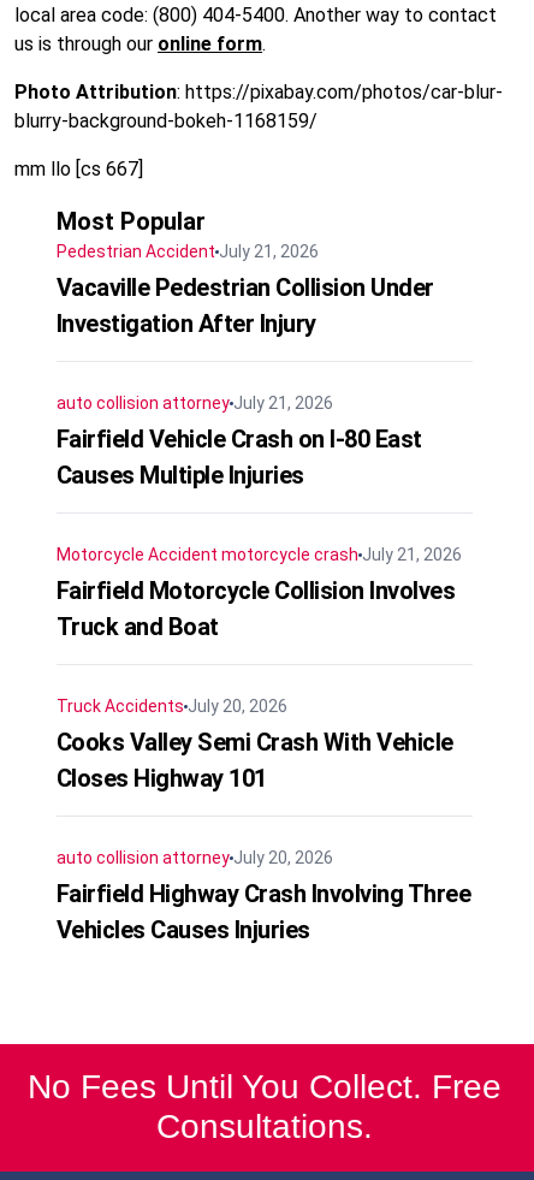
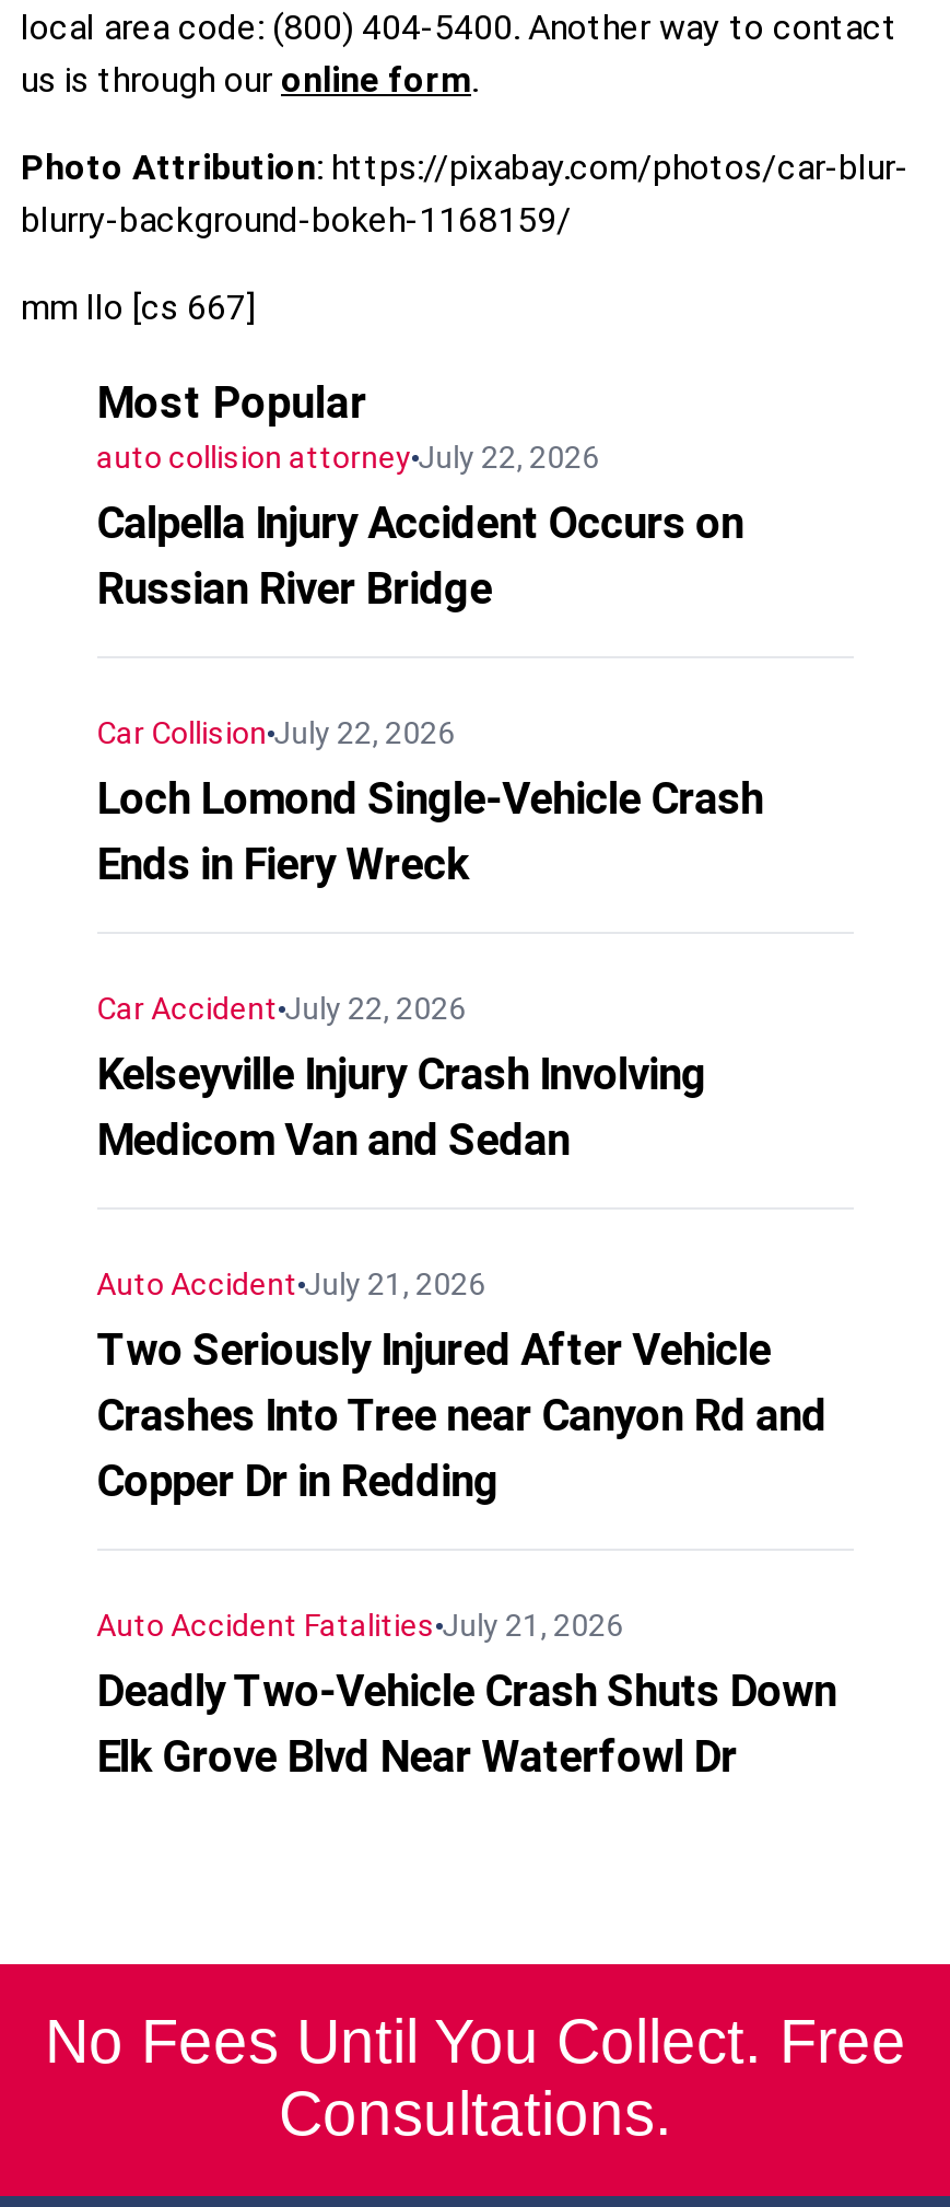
[56,242,434,338] Pedestrian Accident July 21, 2026 | Vacaville Pedestrian Collision Under | Investigation After Injury -> [97,439,744,614] auto collision attorney July 22, 2026 | Calpella Injury Accident Occurs on | Russian River Bridge
[56,393,422,489] auto collision attorney July 21, 2026 | Fairfield Vehicle Crash on I-80 East | Causes Multiple Injuries -> [97,715,763,890] Car Collision July 22, 2026 | Loch Lomond Single-Vehicle Crash | Ends in Fiery Wreck
[56,545,461,641] Motorcycle Accident motorcycle crash July 21, 2026 | Fairfield Motorcycle Collision Involves | Truck and Boat -> [97,991,707,1166] Car Accident July 22, 2026 | Kelseyville Injury Crash Involving | Medicom Van and Sedan
[56,696,453,793] Truck Accidents July 20, 2026 | Cooks Valley Semi Crash With Vehicle | Closes Highway 101 -> [97,1266,827,1507] Auto Accident July 21, 2026 | Two Seriously Injured After Vehicle | Crashes Into Tree near Canyon Rd and | Copper Dr in Redding
[56,848,470,944] auto collision attorney July 20, 2026 | Fairfield Highway Crash Involving Three | Vehicles Causes Injuries -> [97,1607,837,1782] Auto Accident Fatalities July 21, 2026 | Deadly Two-Vehicle Crash Shuts Down | Elk Grove Blvd Near Waterfowl Dr

